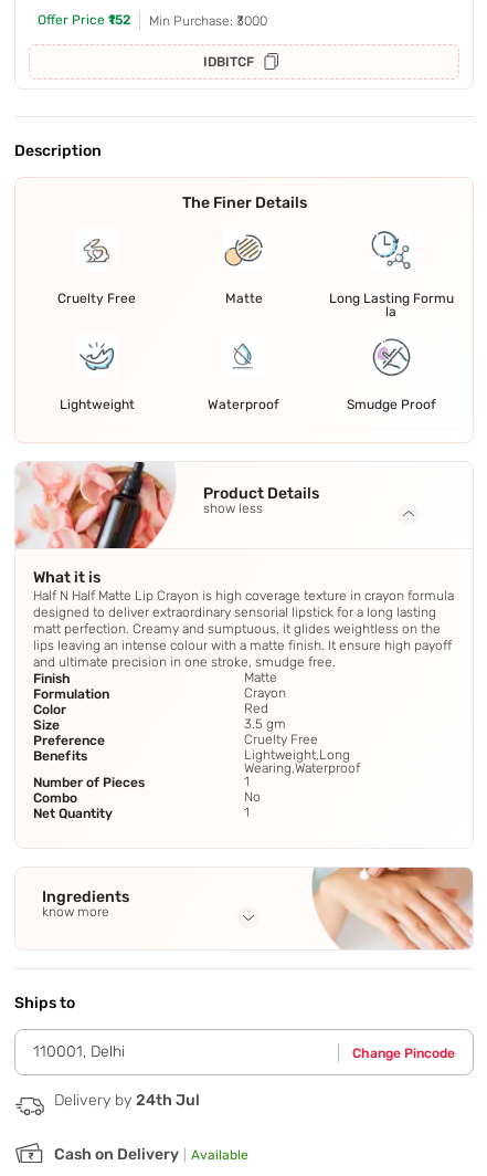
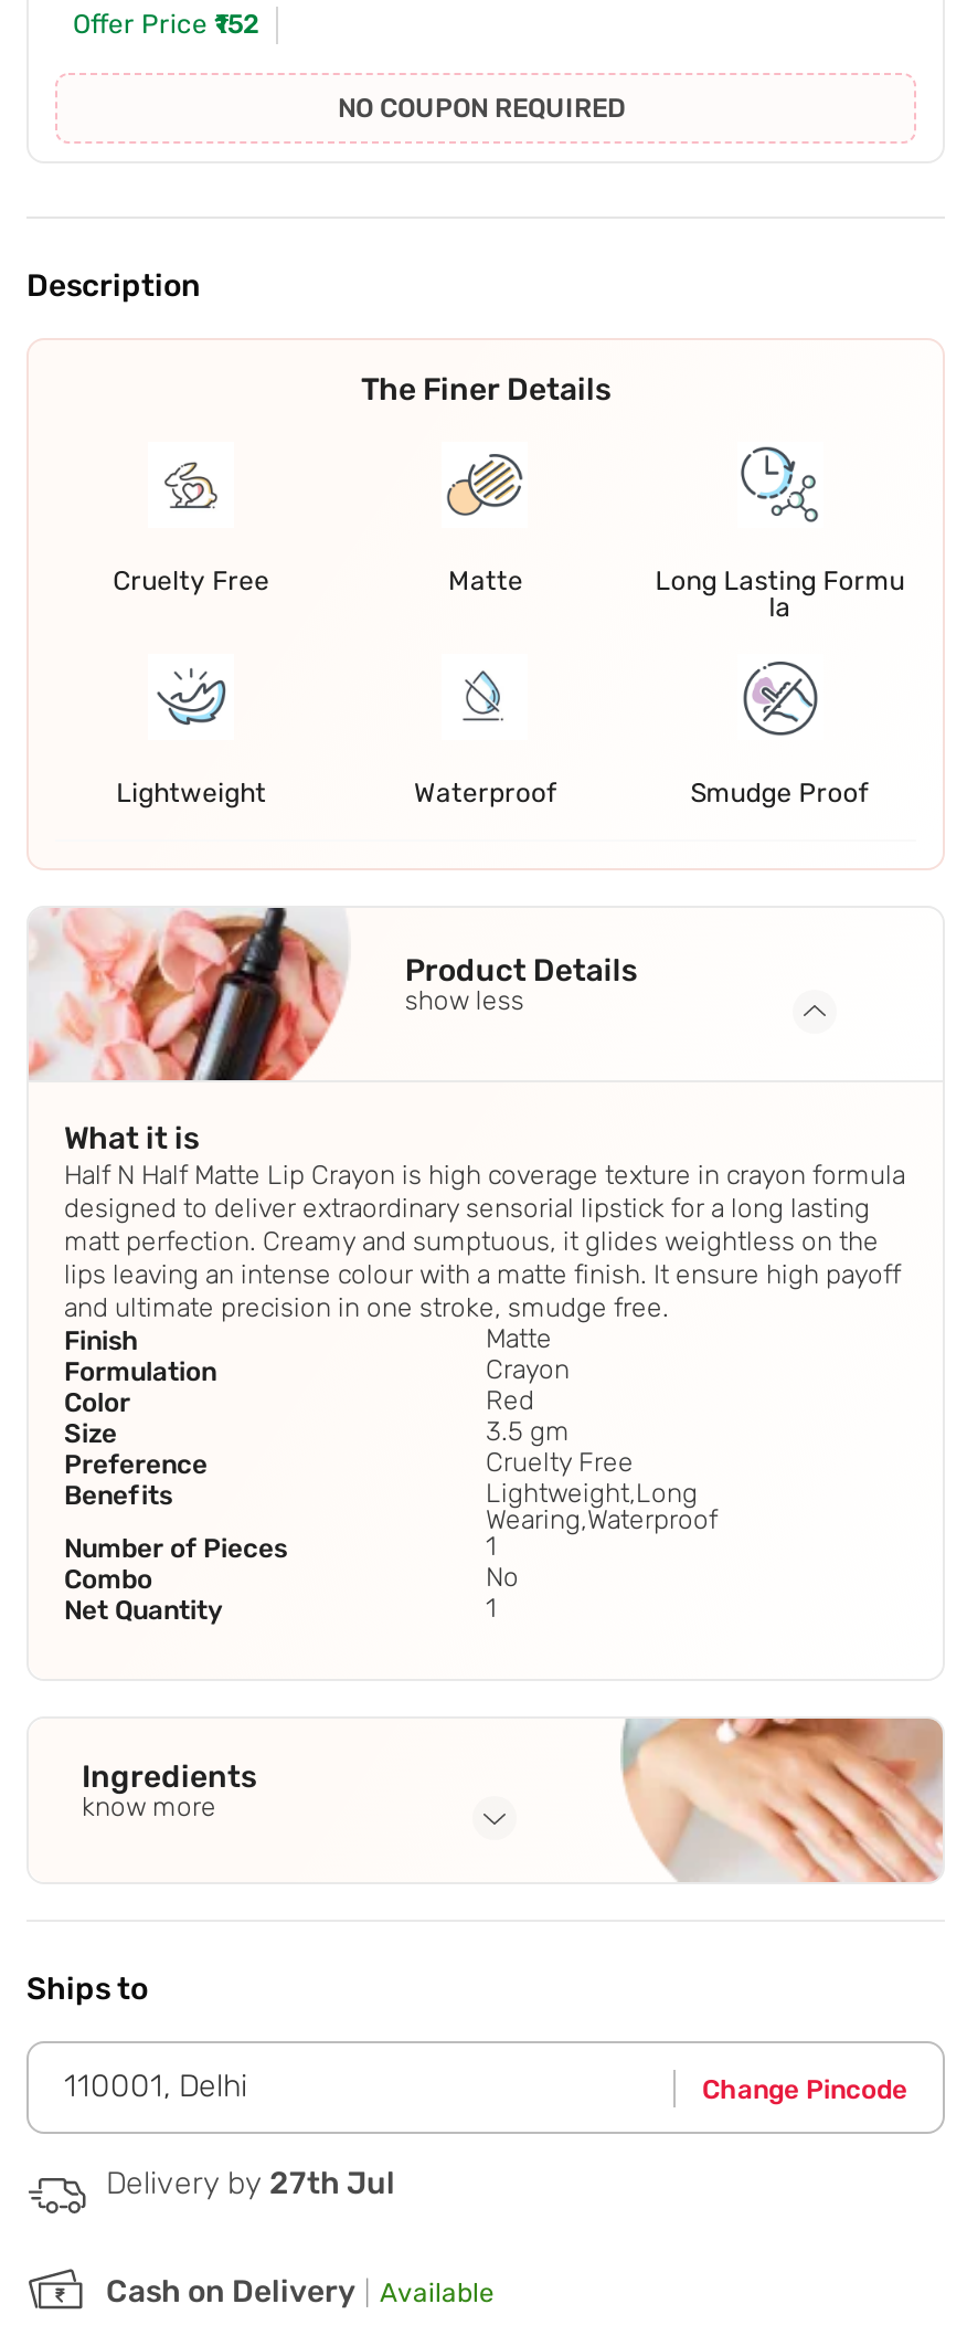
[149,13,267,70] Min Purchase: ₹3000 | IDBITCF -> [338,93,625,124] NO COUPON REQUIRED
[54,1091,200,1110] Delivery by 24th Jul -> [106,2165,395,2202] Delivery by 27th Jul

